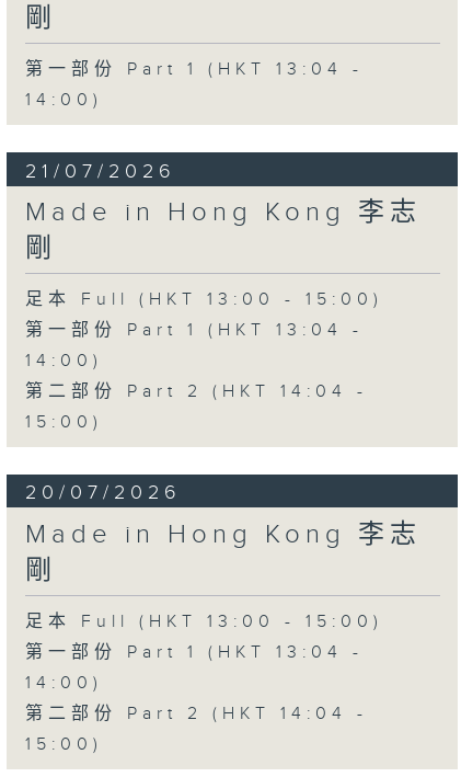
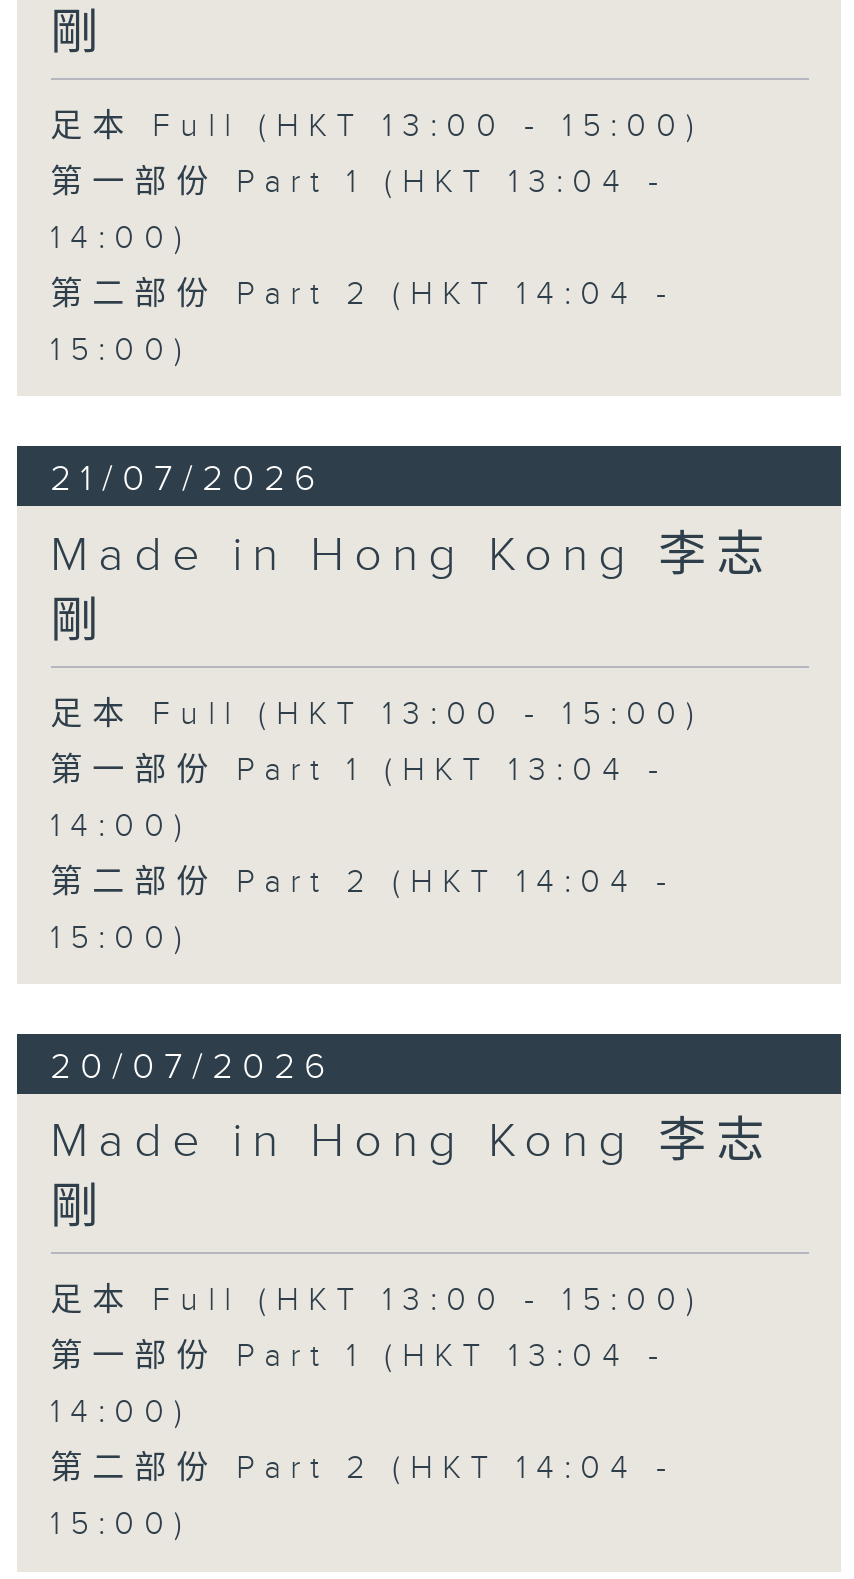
none -> [50,108,704,146] 足本 Full (HKT 13:00 - 15:00)
none -> [50,276,676,370] 第二部份 Part 2 (HKT 14:04 - | 15:00)

